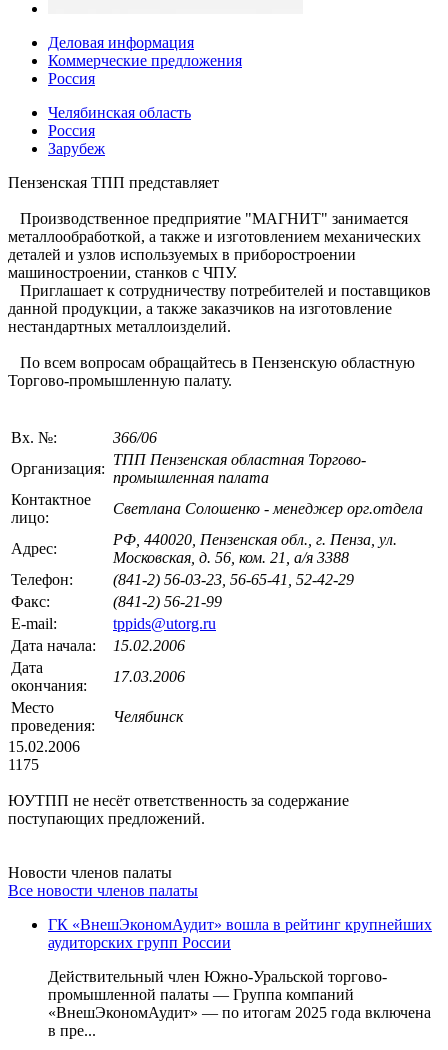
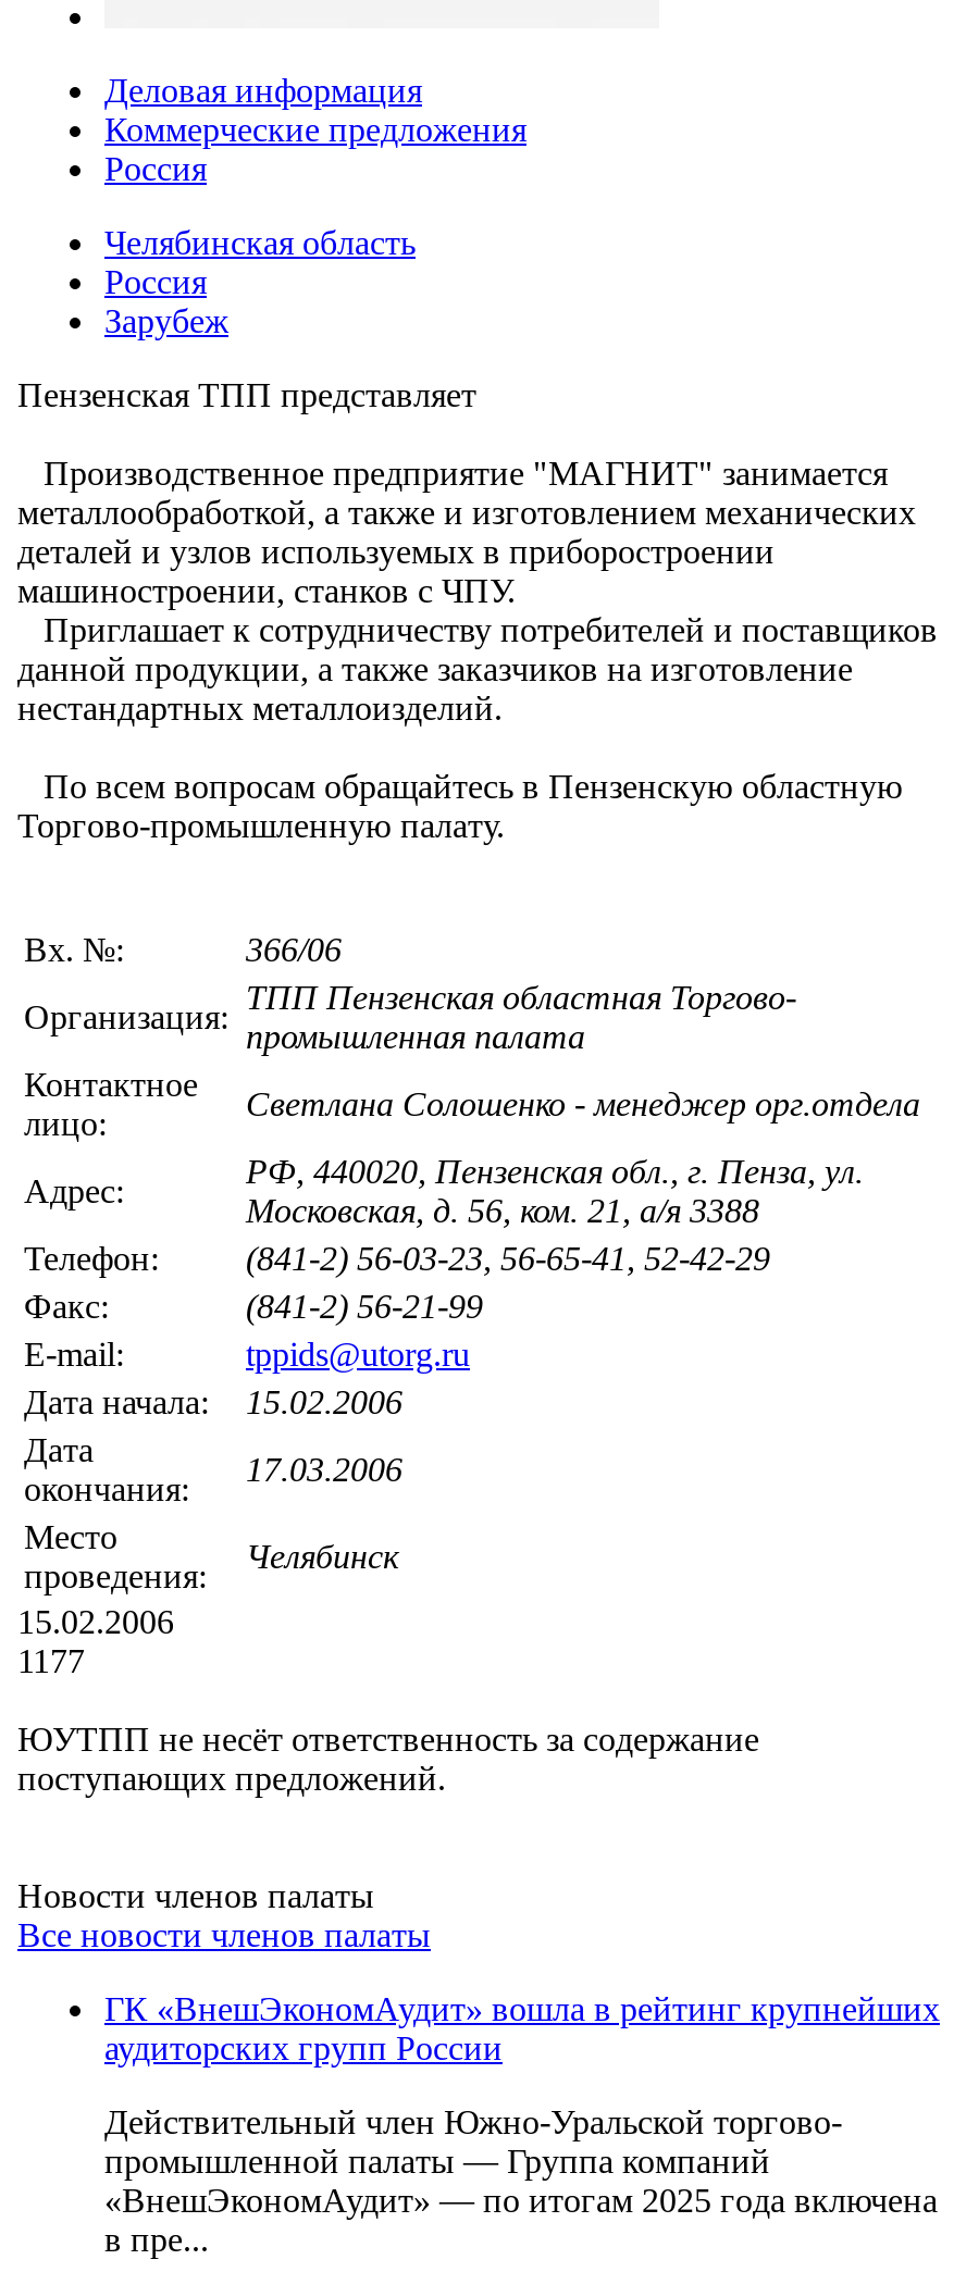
[8,756,39,773] 1175 -> [17,1642,85,1679] 1177

